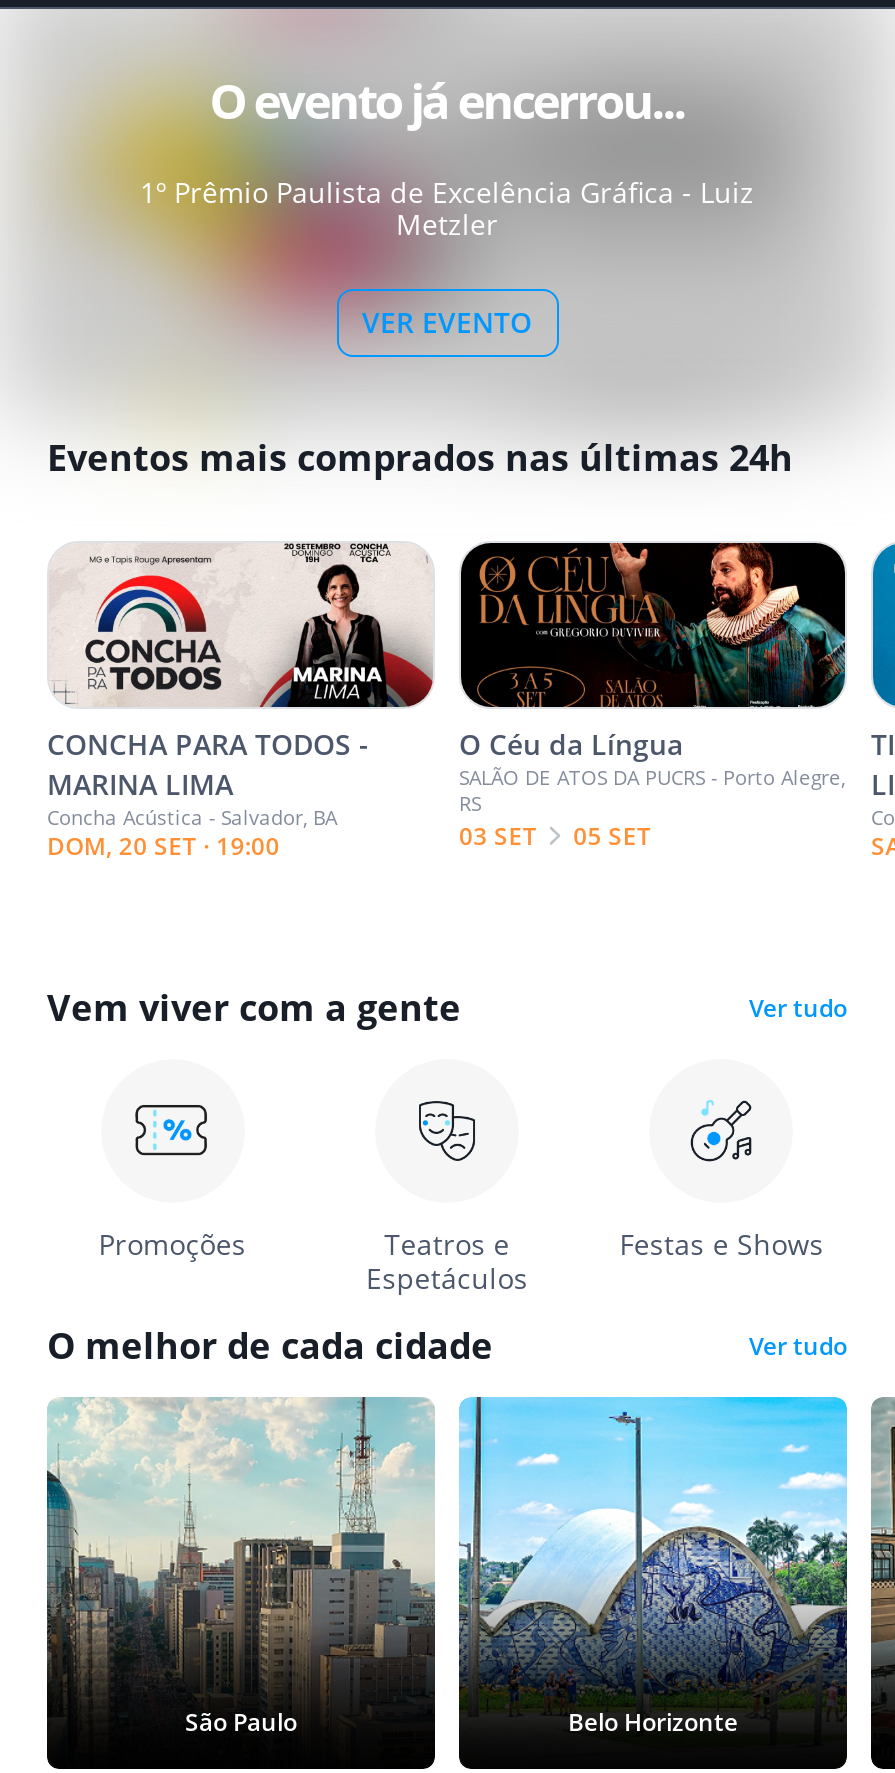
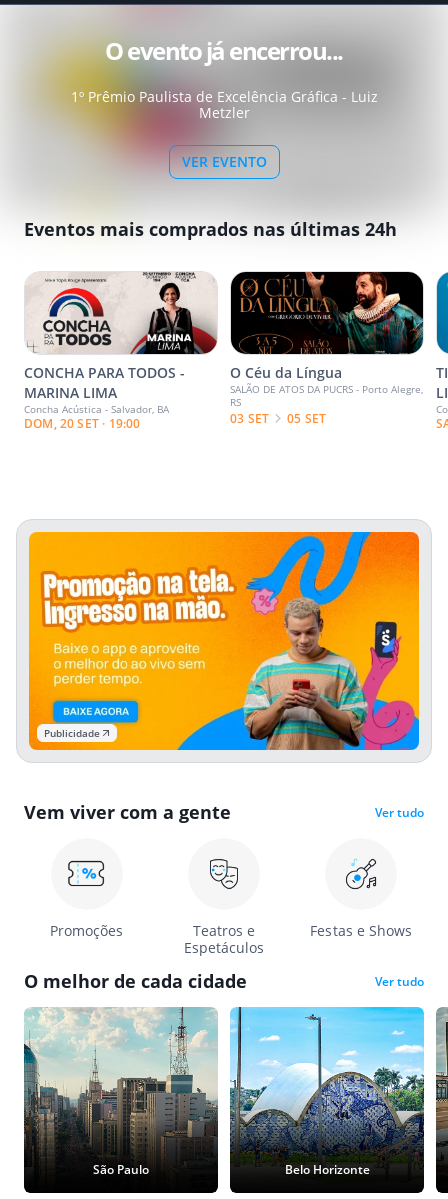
none -> [27,531,421,752] [image] | Publicidade

